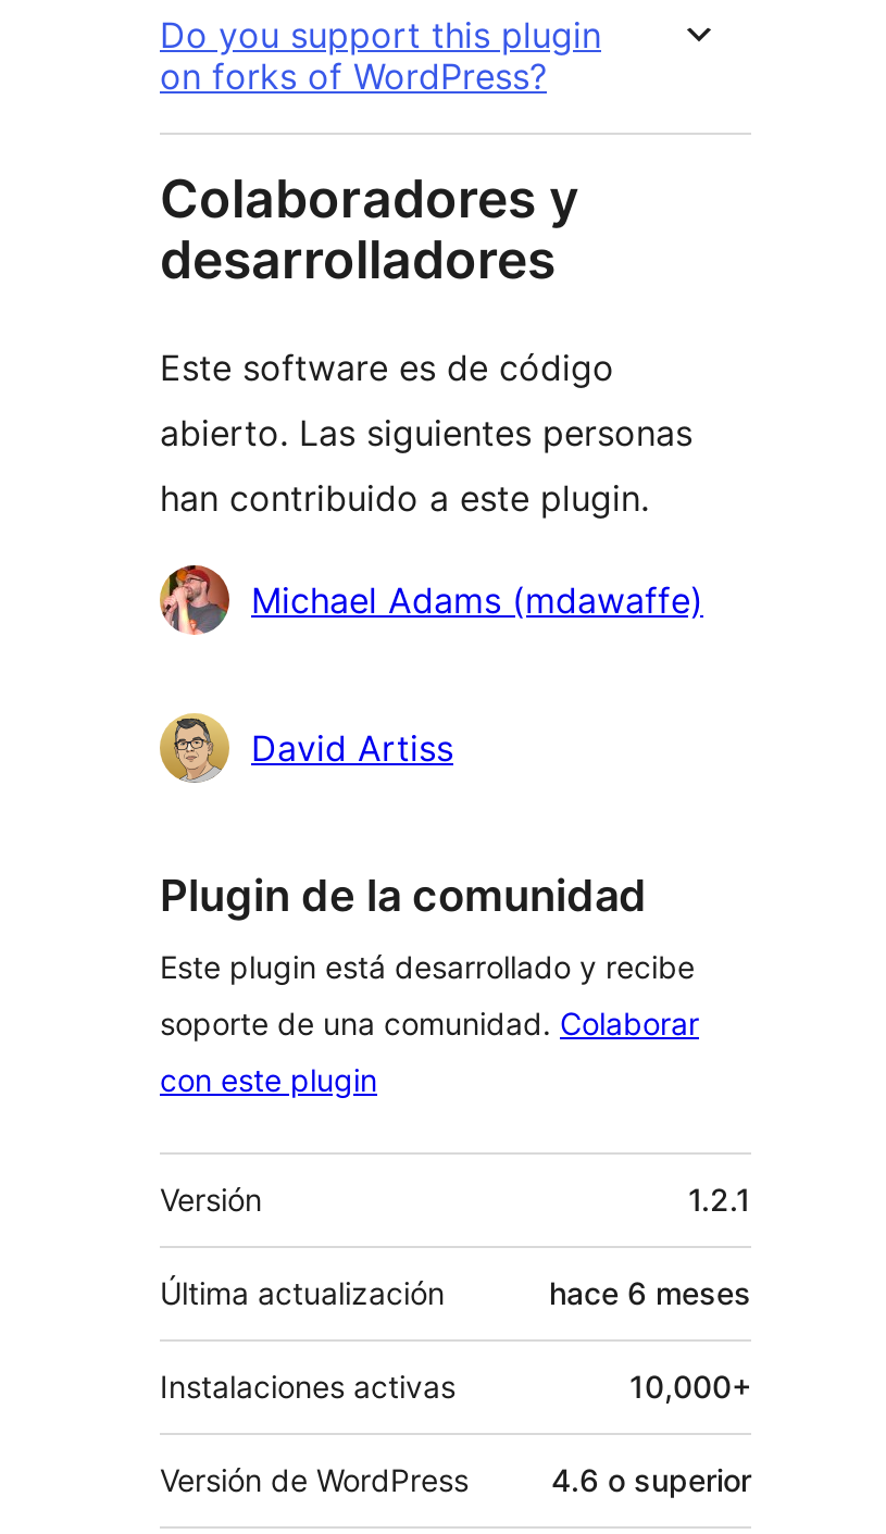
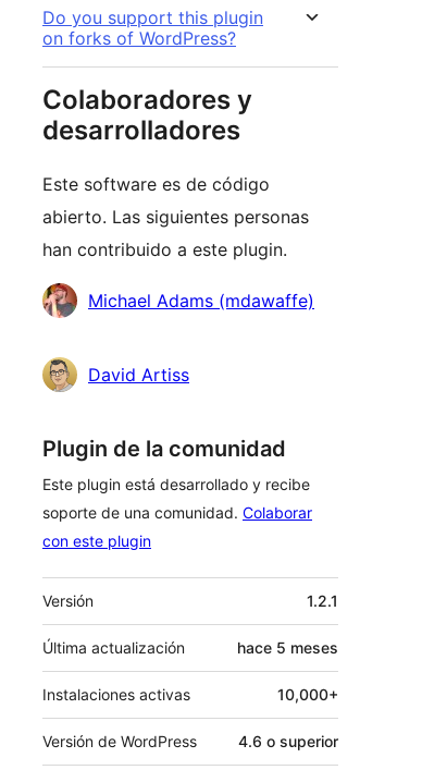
[549,1275,751,1312] hace 6 meses -> [237,639,338,657] hace 5 meses

